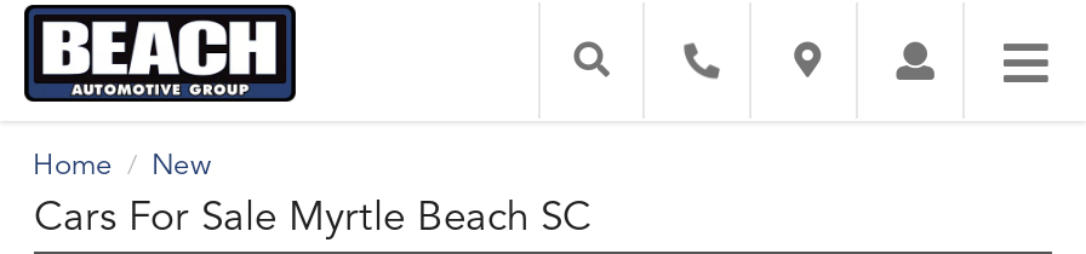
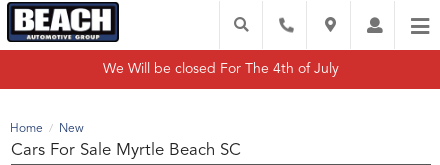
none -> [103,62,339,76] We Will be closed For The 4th of July

